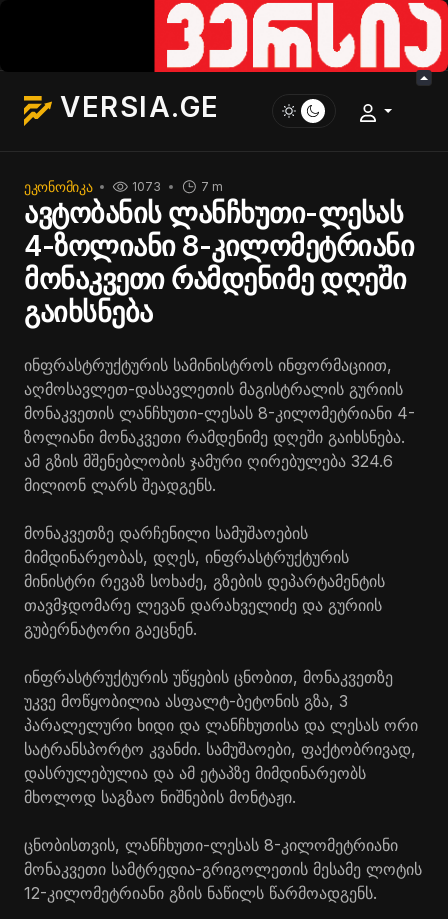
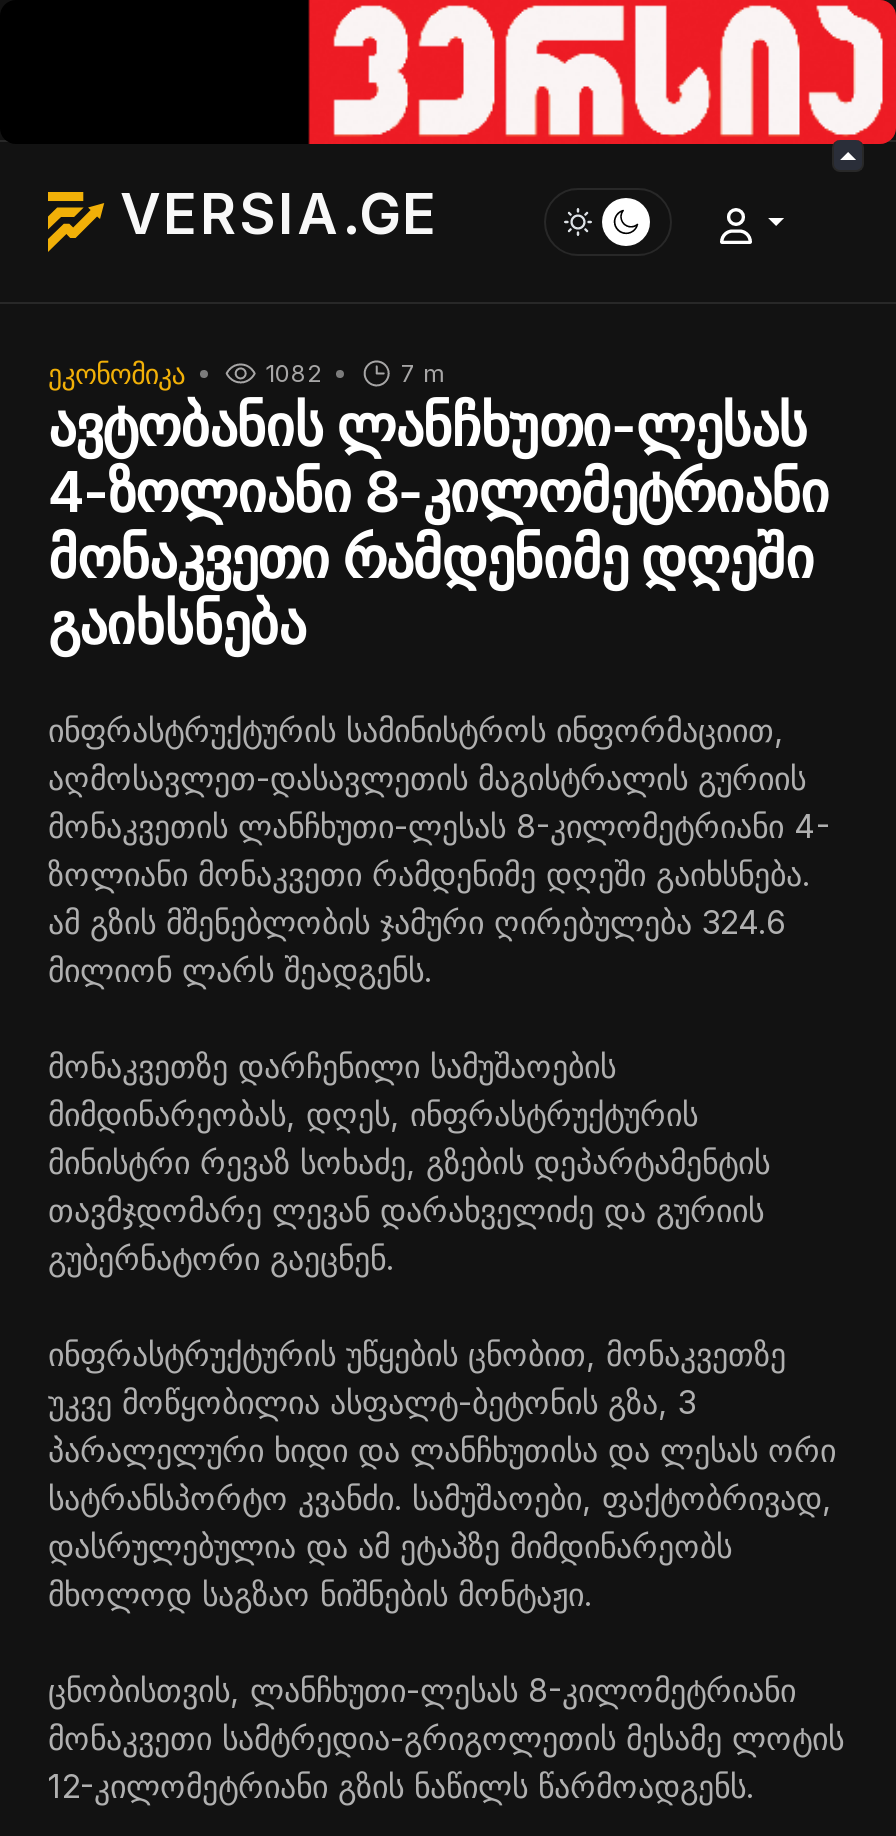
[132,178,161,193] 1073 -> [265,357,321,387] 1082

